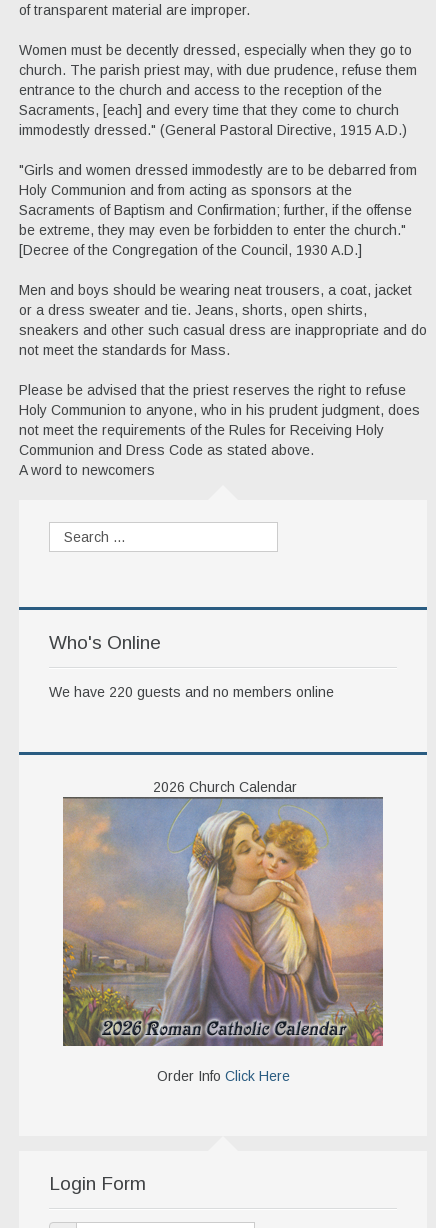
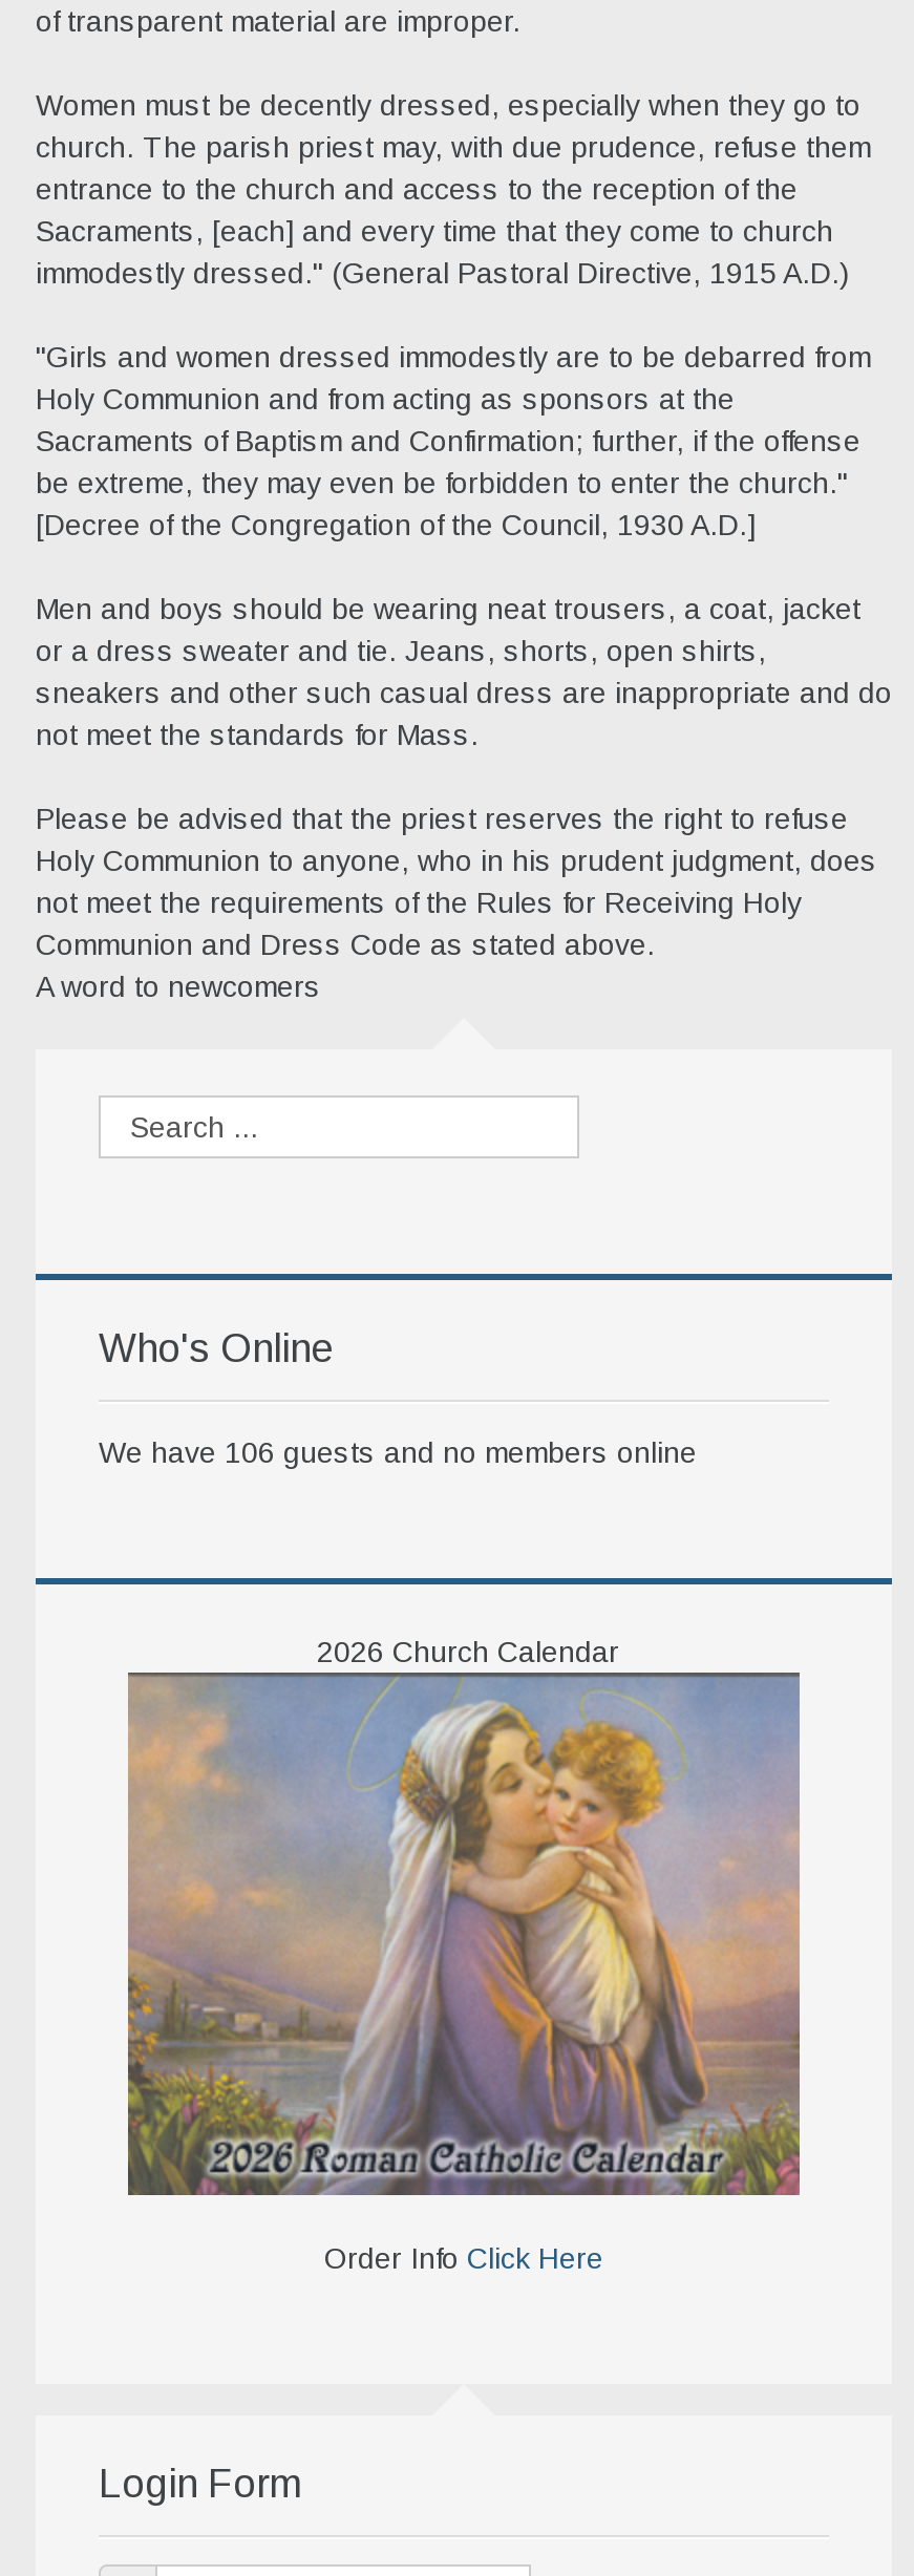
[49,684,334,700] We have 220 guests and no members online -> [99,1435,697,1468] We have 106 guests and no members online

